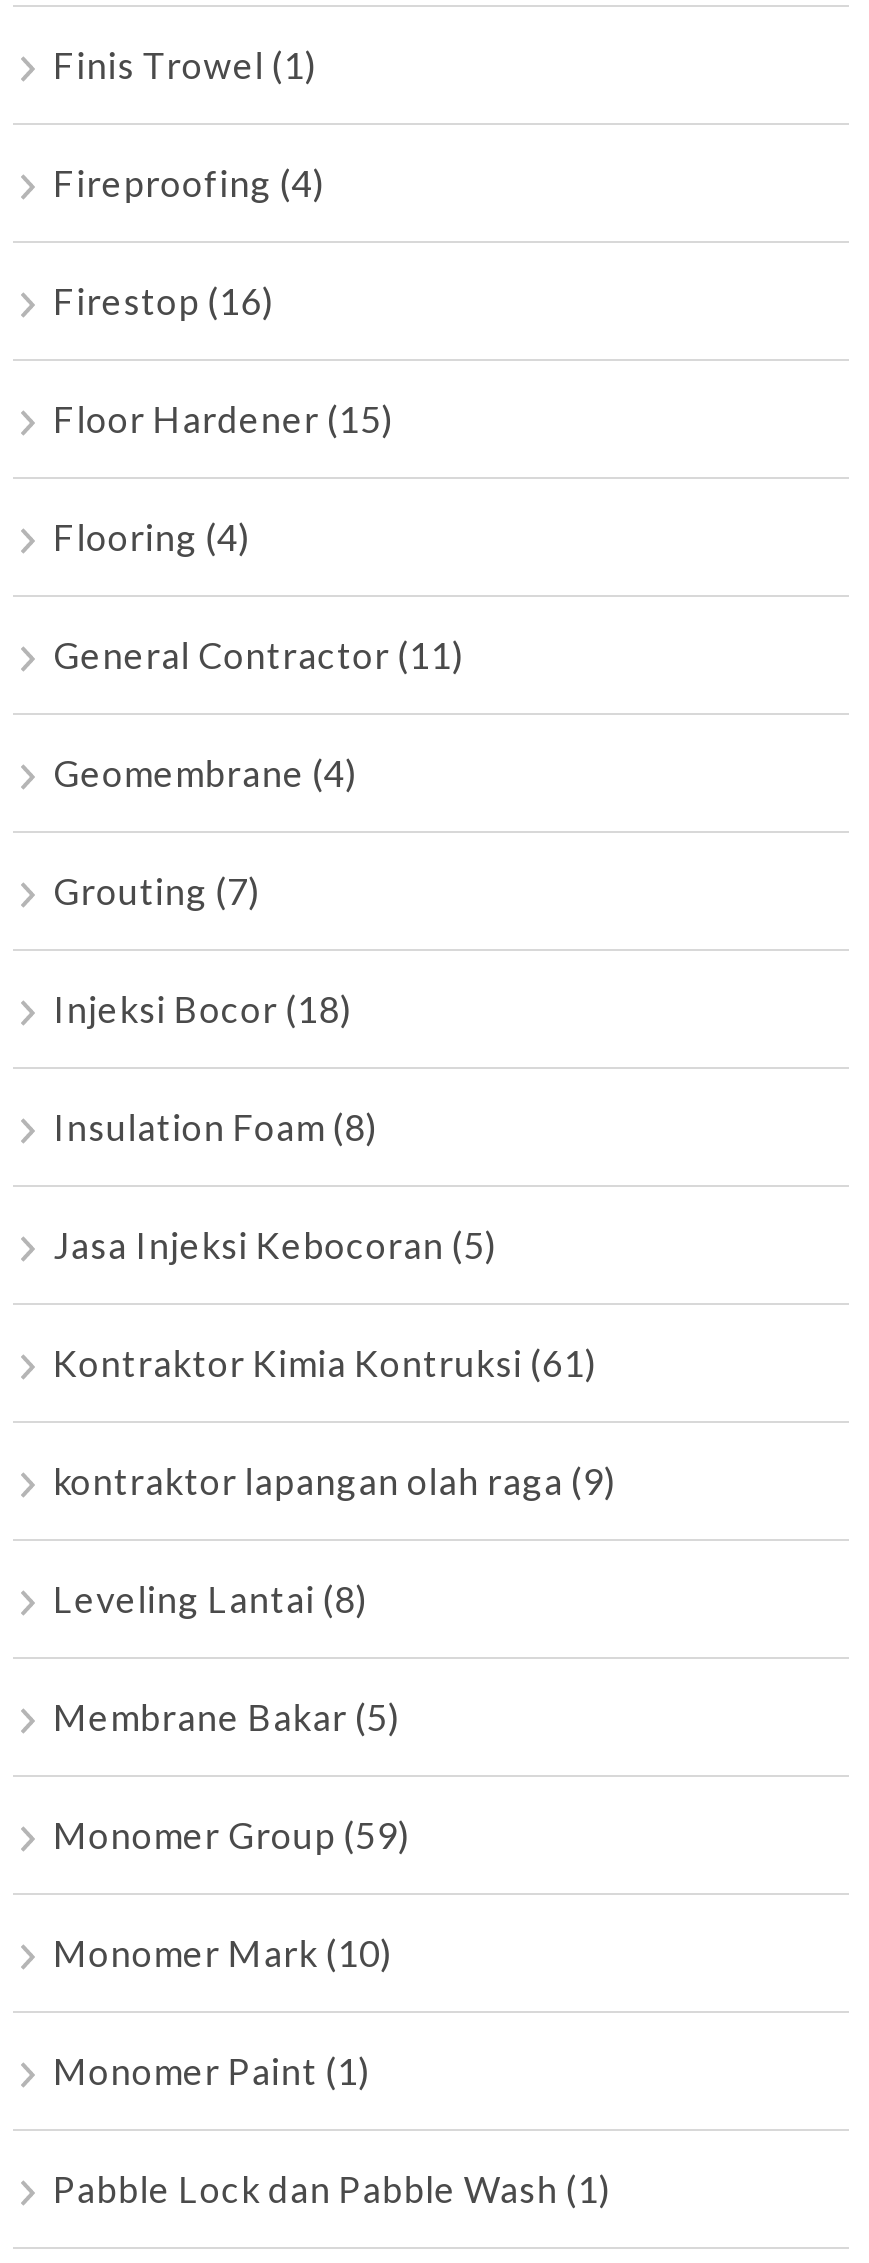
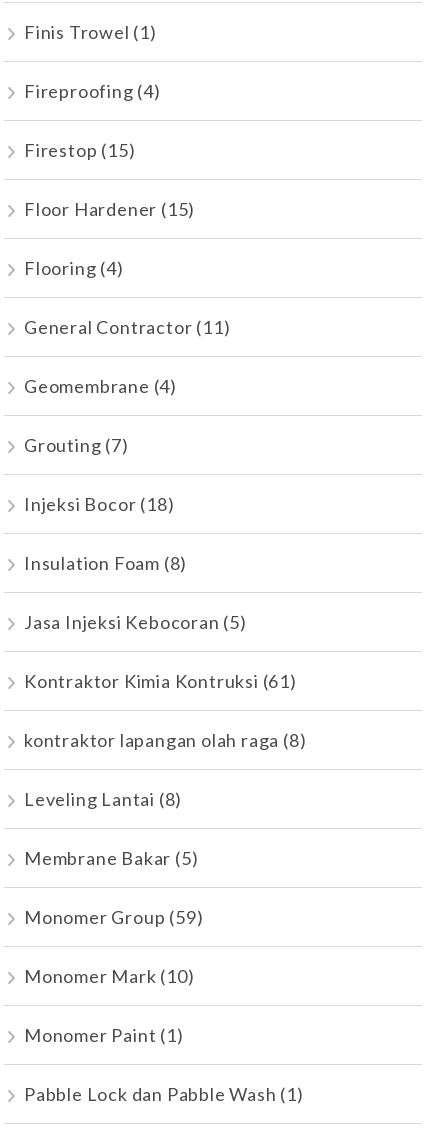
[53,279,276,323] Firestop (16) -> [24,139,135,161] Firestop (15)
[53,1459,618,1503] kontraktor lapangan olah raga (9) -> [24,729,306,751] kontraktor lapangan olah raga (8)

